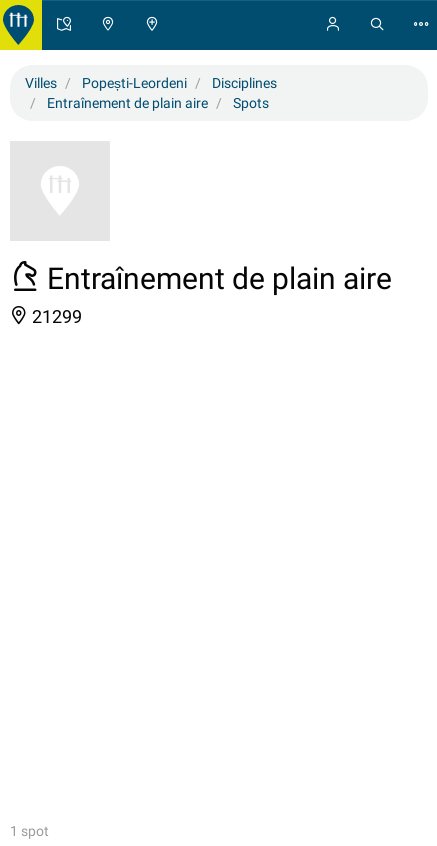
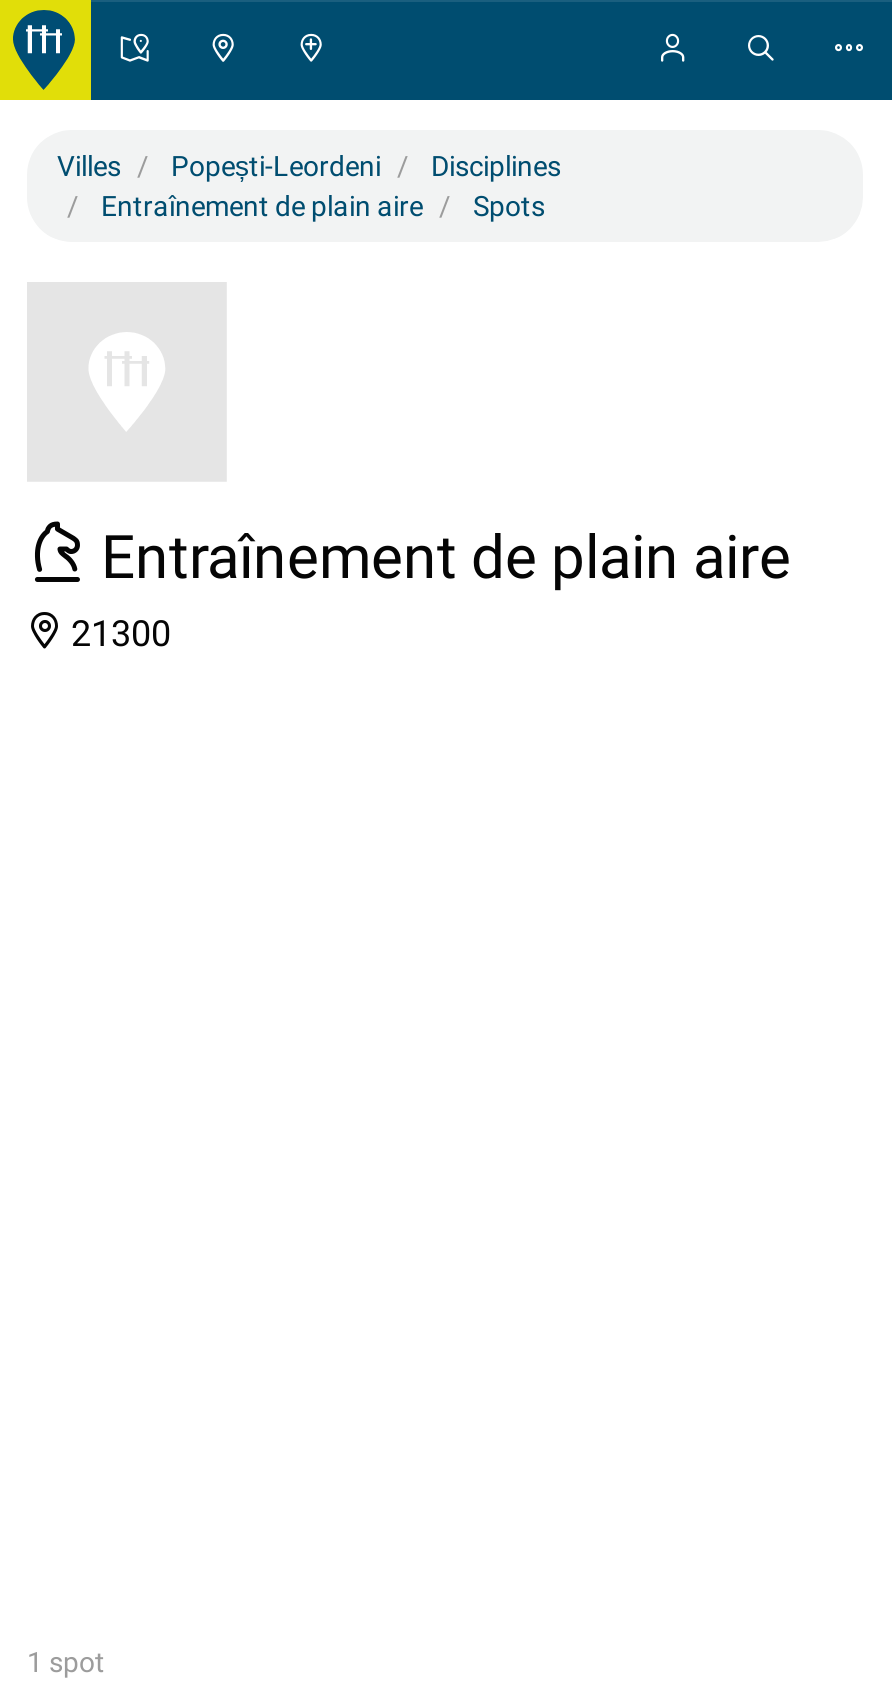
[28,306,82,327] 21299 -> [63,612,171,654] 21300

